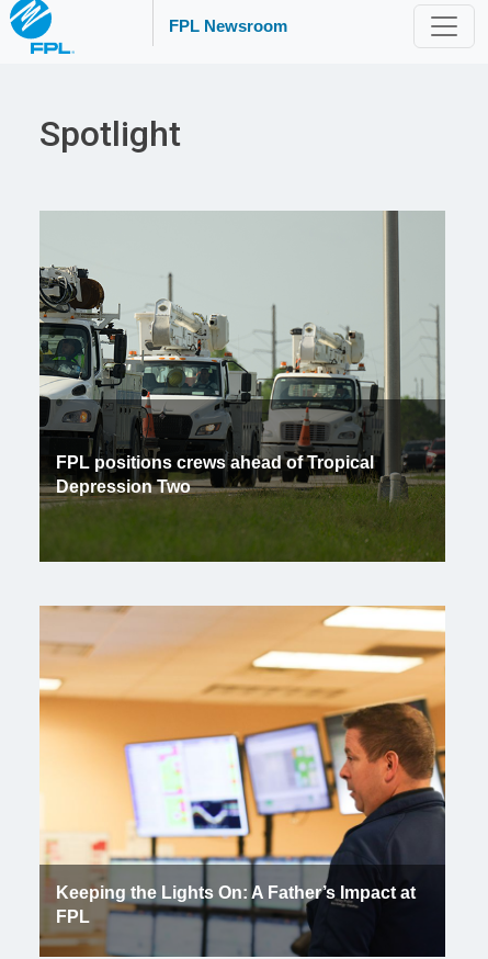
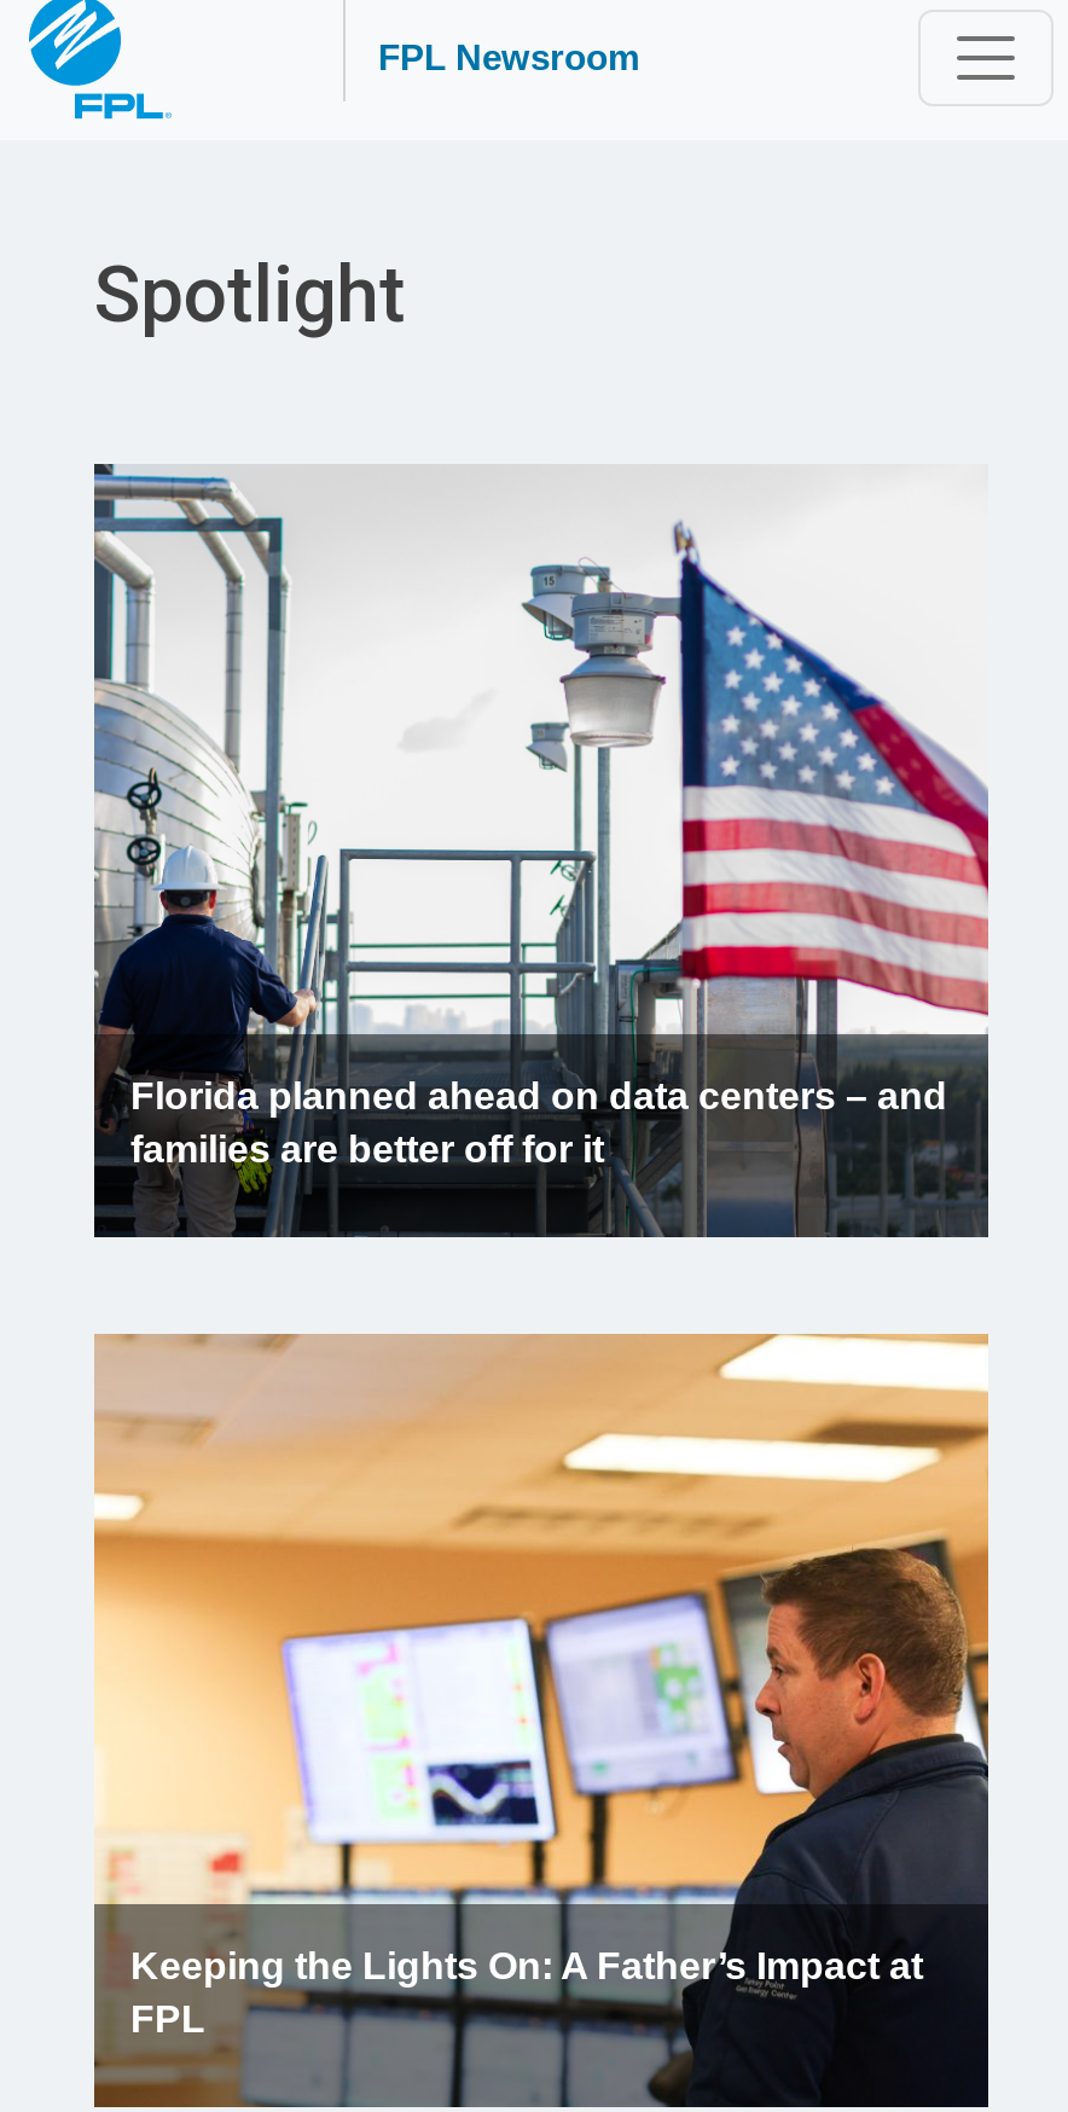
[38,210,446,562] [image] | FPL positions crews ahead of Tropical | Depression Two -> [92,462,991,1170] [image] | Florida planned ahead on data centers – and | families are better off for it

